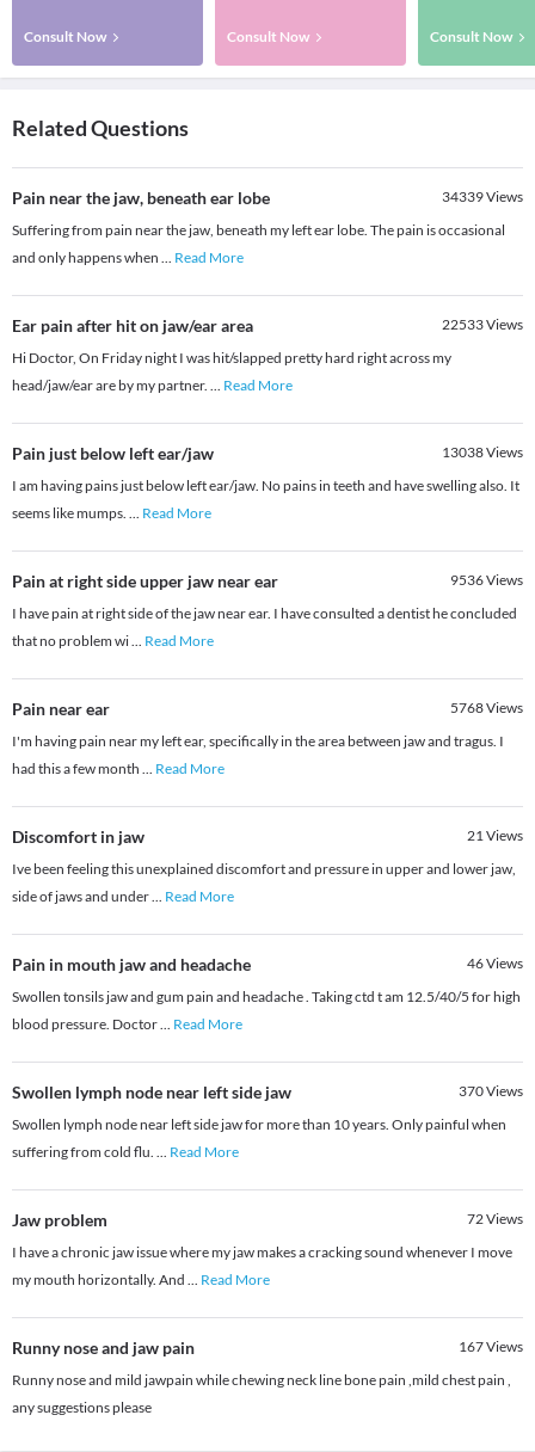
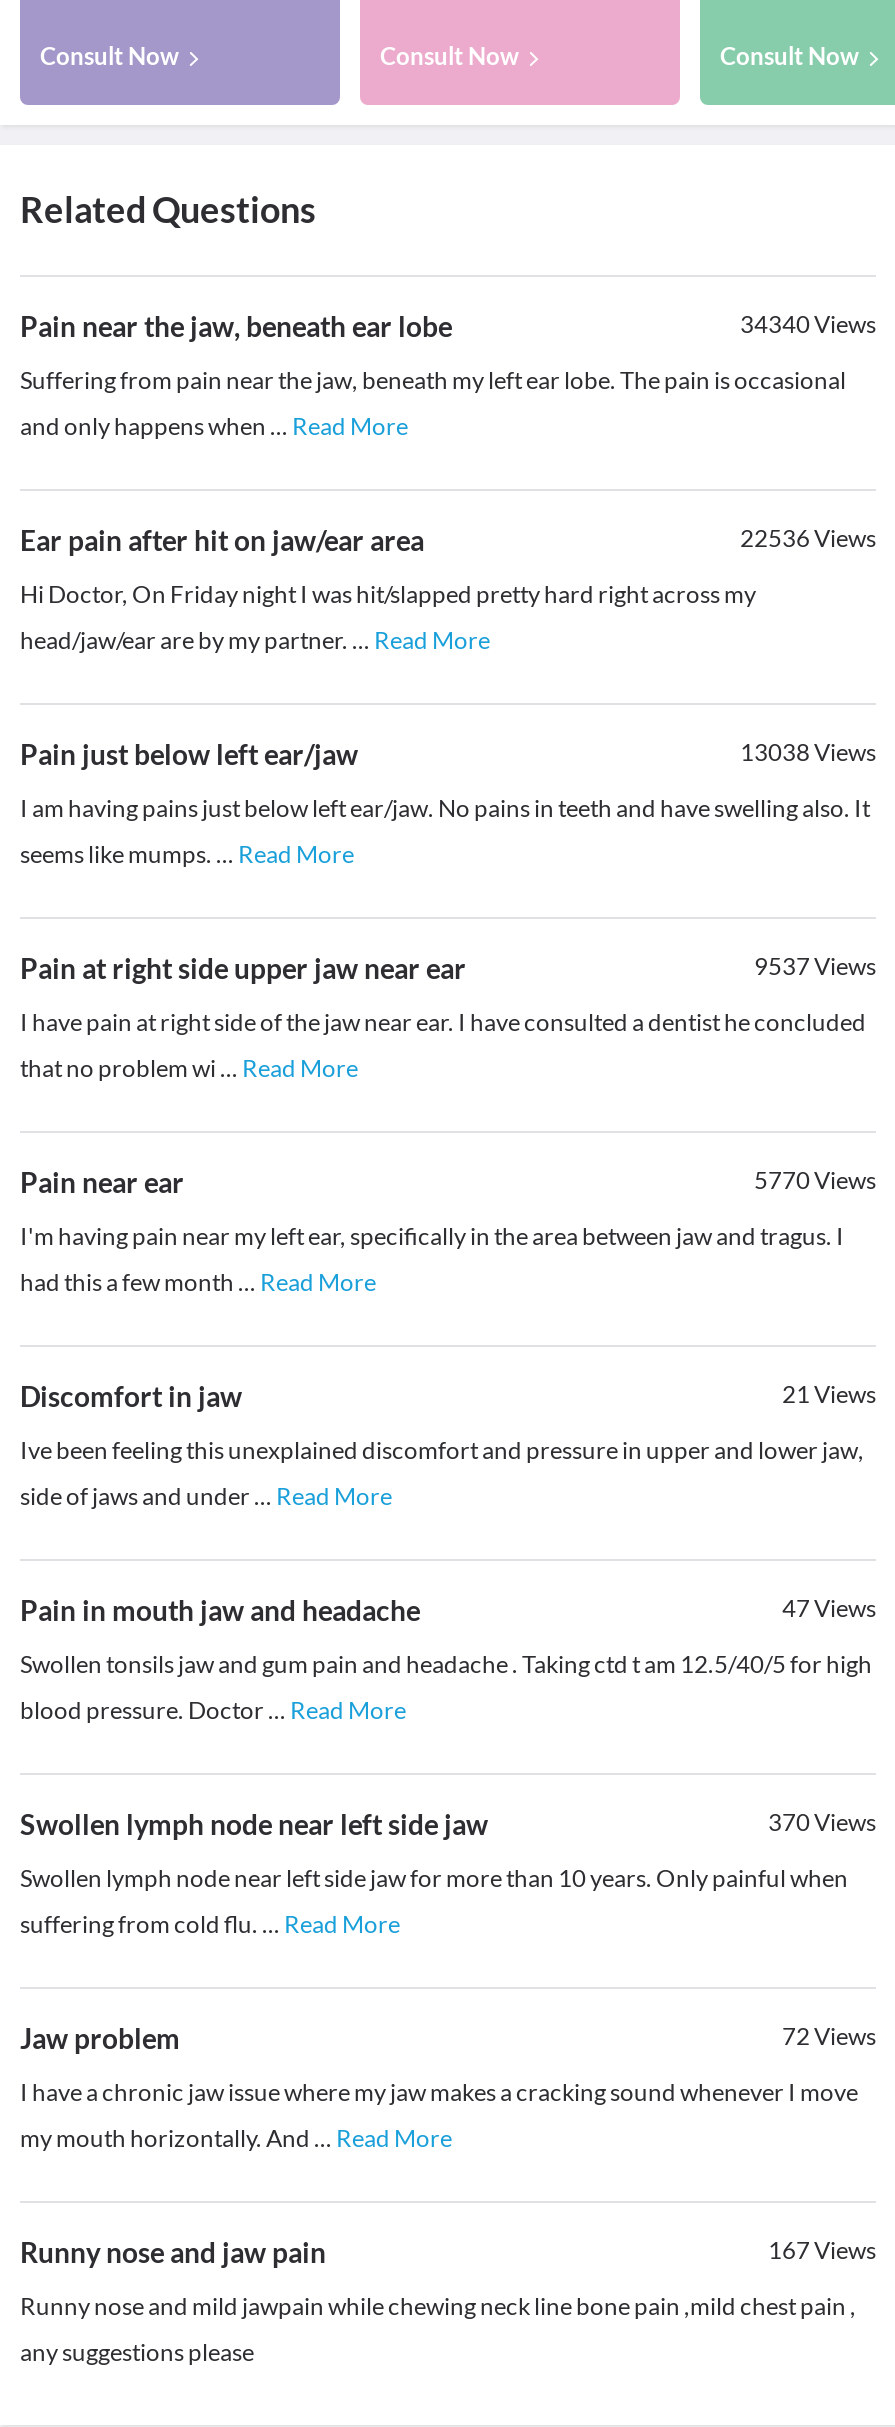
[442,188,523,206] 34339Views -> [740,310,876,340] 34340Views
[442,316,523,334] 22533Views -> [740,524,876,554] 22536Views
[450,571,523,589] 9536Views -> [754,952,876,982] 9537Views
[450,699,523,717] 5768Views -> [754,1166,876,1196] 5770Views
[467,954,523,972] 46Views -> [782,1594,876,1624] 47Views

